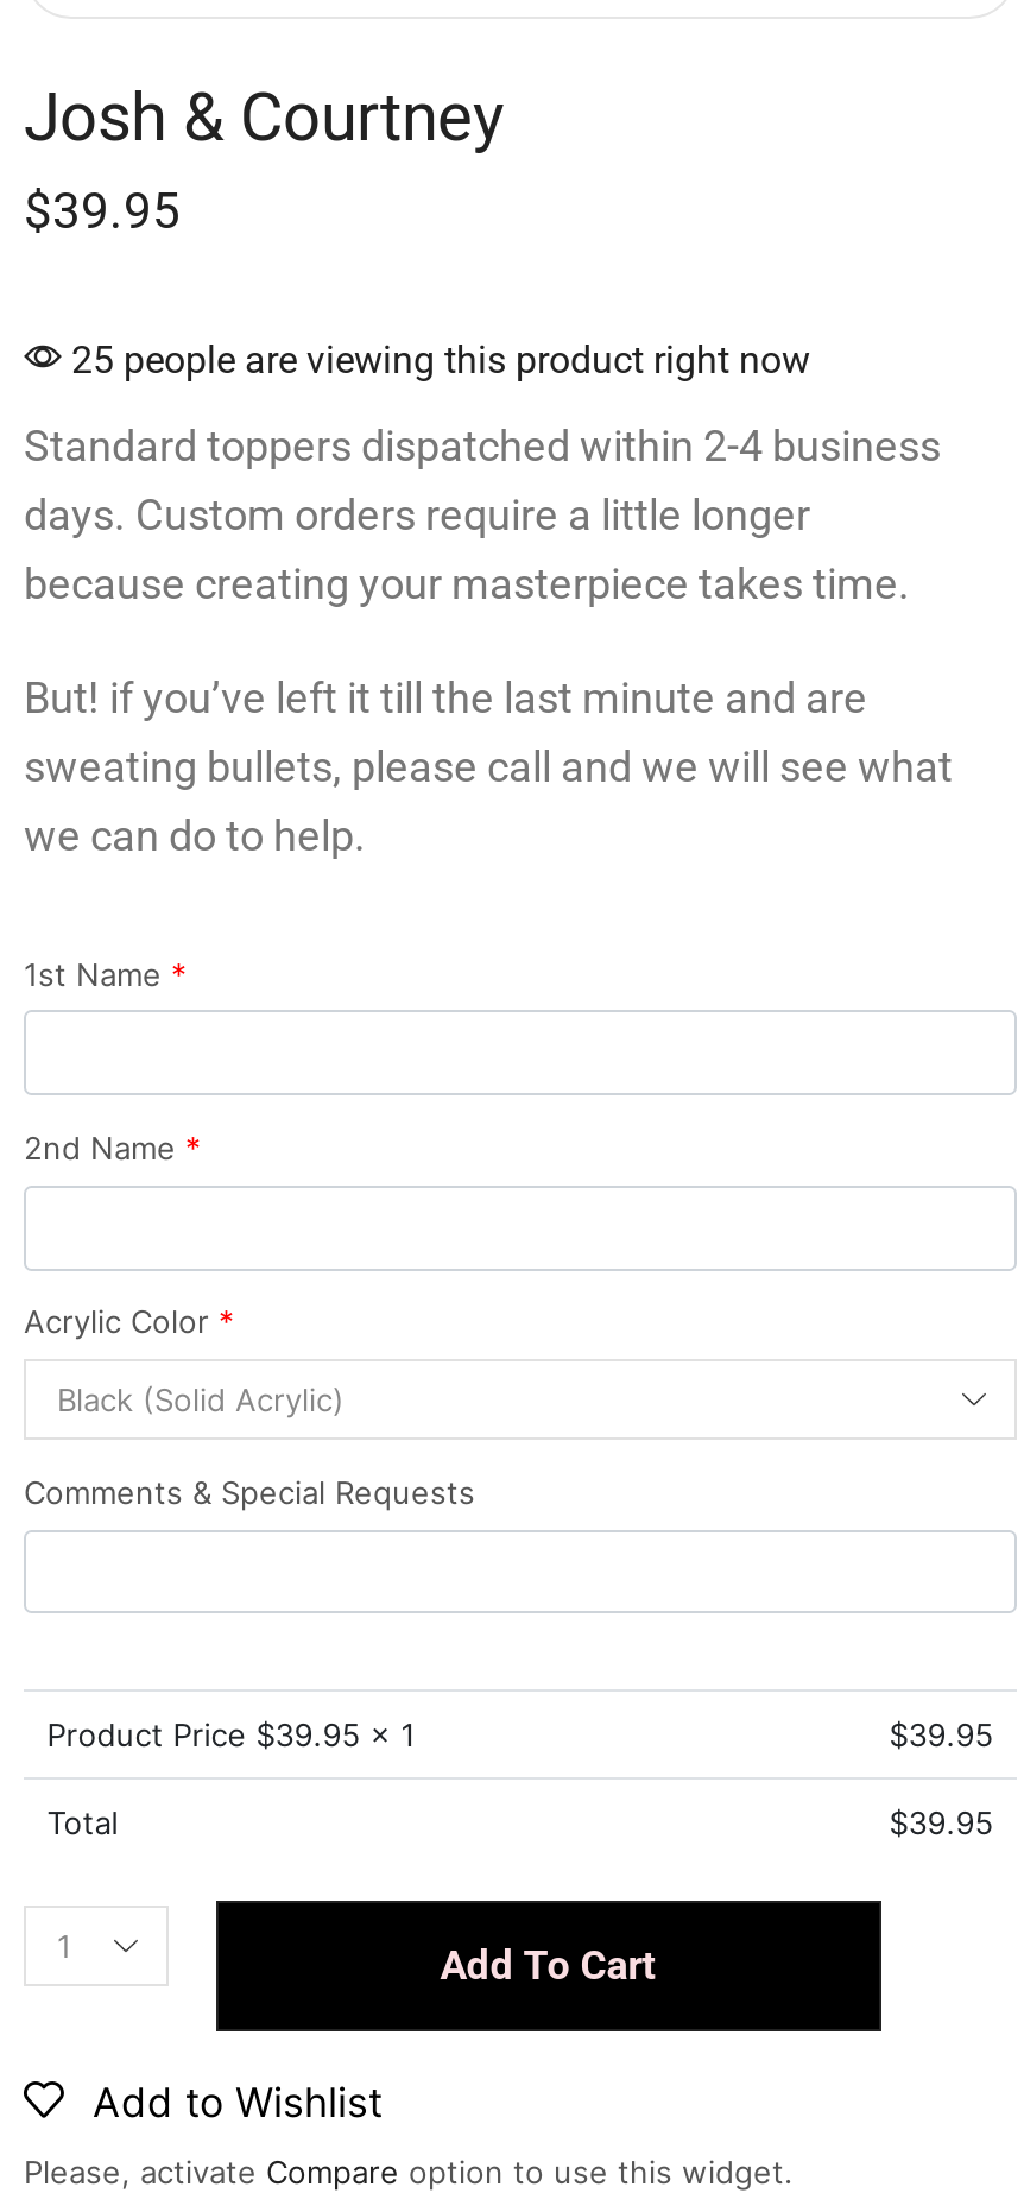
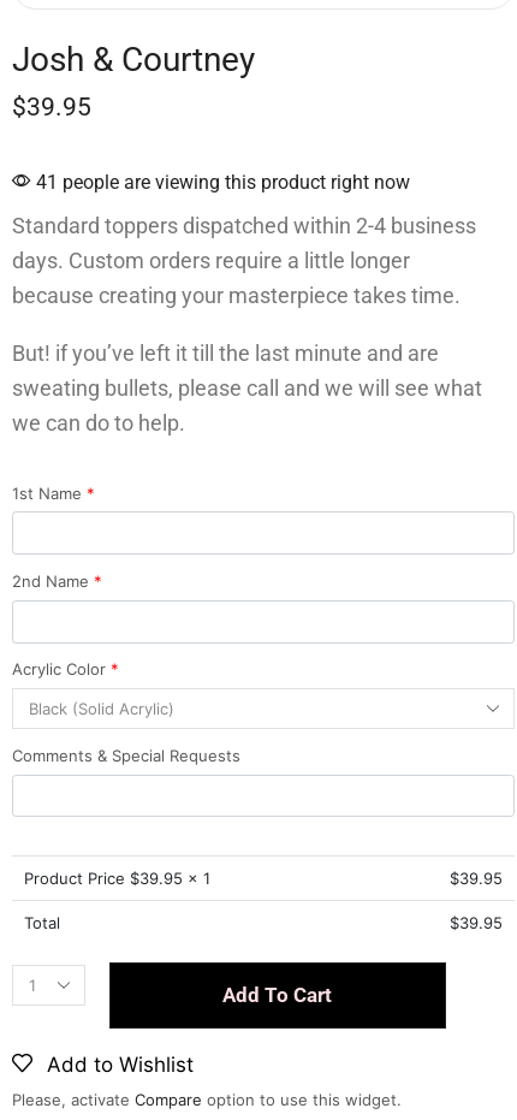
[62,338,810,383] 25 people are viewing this product right now -> [31,171,410,194] 41 people are viewing this product right now

